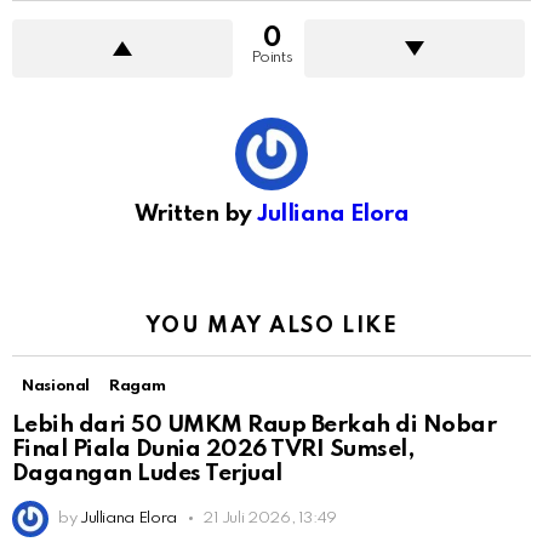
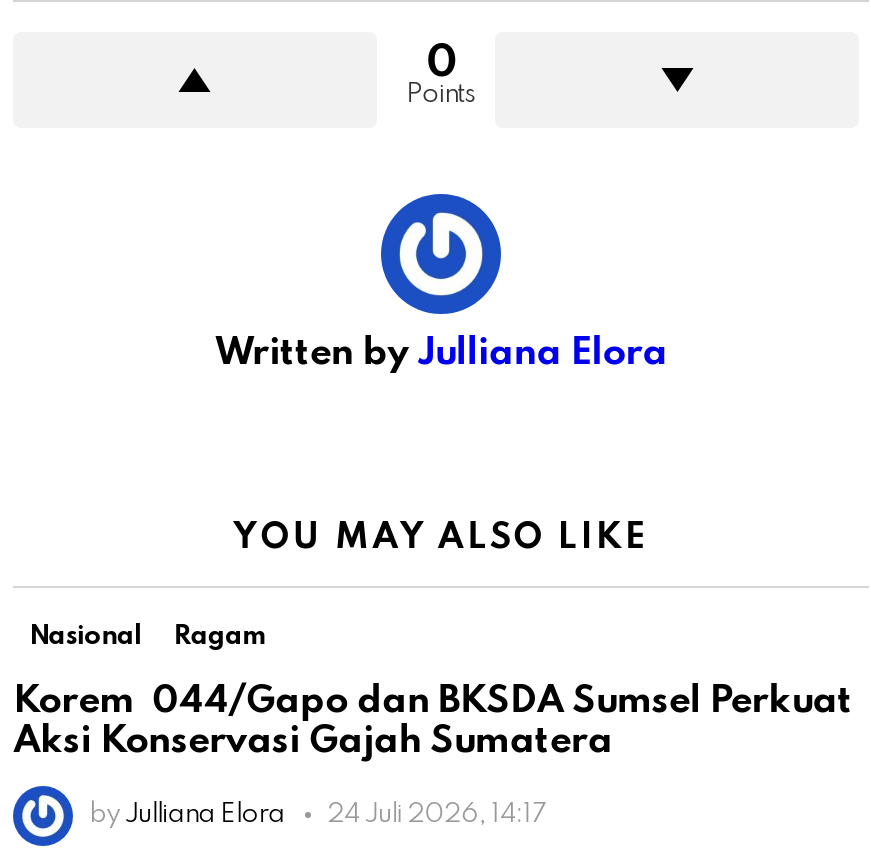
[12,413,496,485] Lebih dari 50 UMKM Raup Berkah di Nobar | Final Piala Dunia 2026 TVRI Sumsel, | Dagangan Ludes Terjual -> [13,681,852,759] Korem 044/Gapo dan BKSDA Sumsel Perkuat | Aksi Konservasi Gajah Sumatera
[58,510,337,526] by Julliana Elora 21 Juli 2026, 13:49 -> [89,801,547,827] by Julliana Elora 24 Juli 2026, 14:17

